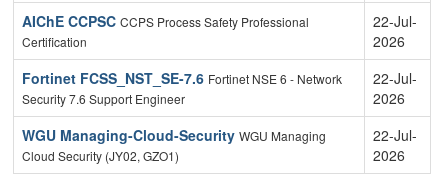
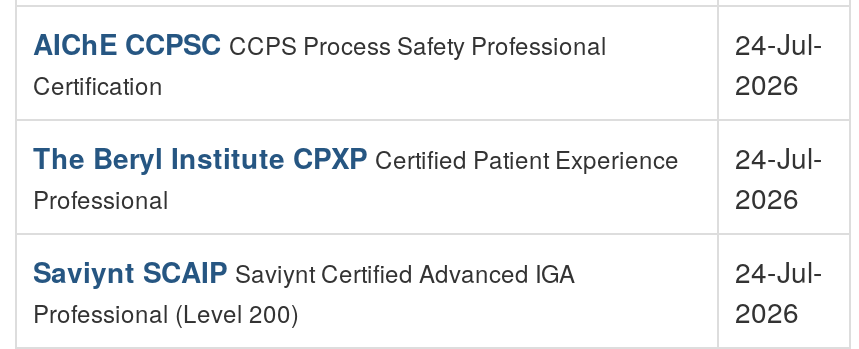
[373,11,417,31] 22-Jul- -> [735,23,823,63] 24-Jul-
[22,68,342,107] Fortinet FCSS_NST_SE-7.6 Fortinet NSE 6 - Network | Security 7.6 Support Engineer -> [33,137,679,215] The Beryl Institute CPXP Certified Patient Experience | Professional
[373,68,417,88] 22-Jul- -> [735,137,823,177] 24-Jul-
[22,125,326,164] WGU Managing-Cloud-Security WGU Managing | Cloud Security (JY02, GZO1) -> [33,251,575,329] Saviynt SCAIP Saviynt Certified Advanced IGA | Professional (Level 200)
[373,125,417,145] 22-Jul- -> [735,251,823,291] 24-Jul-

